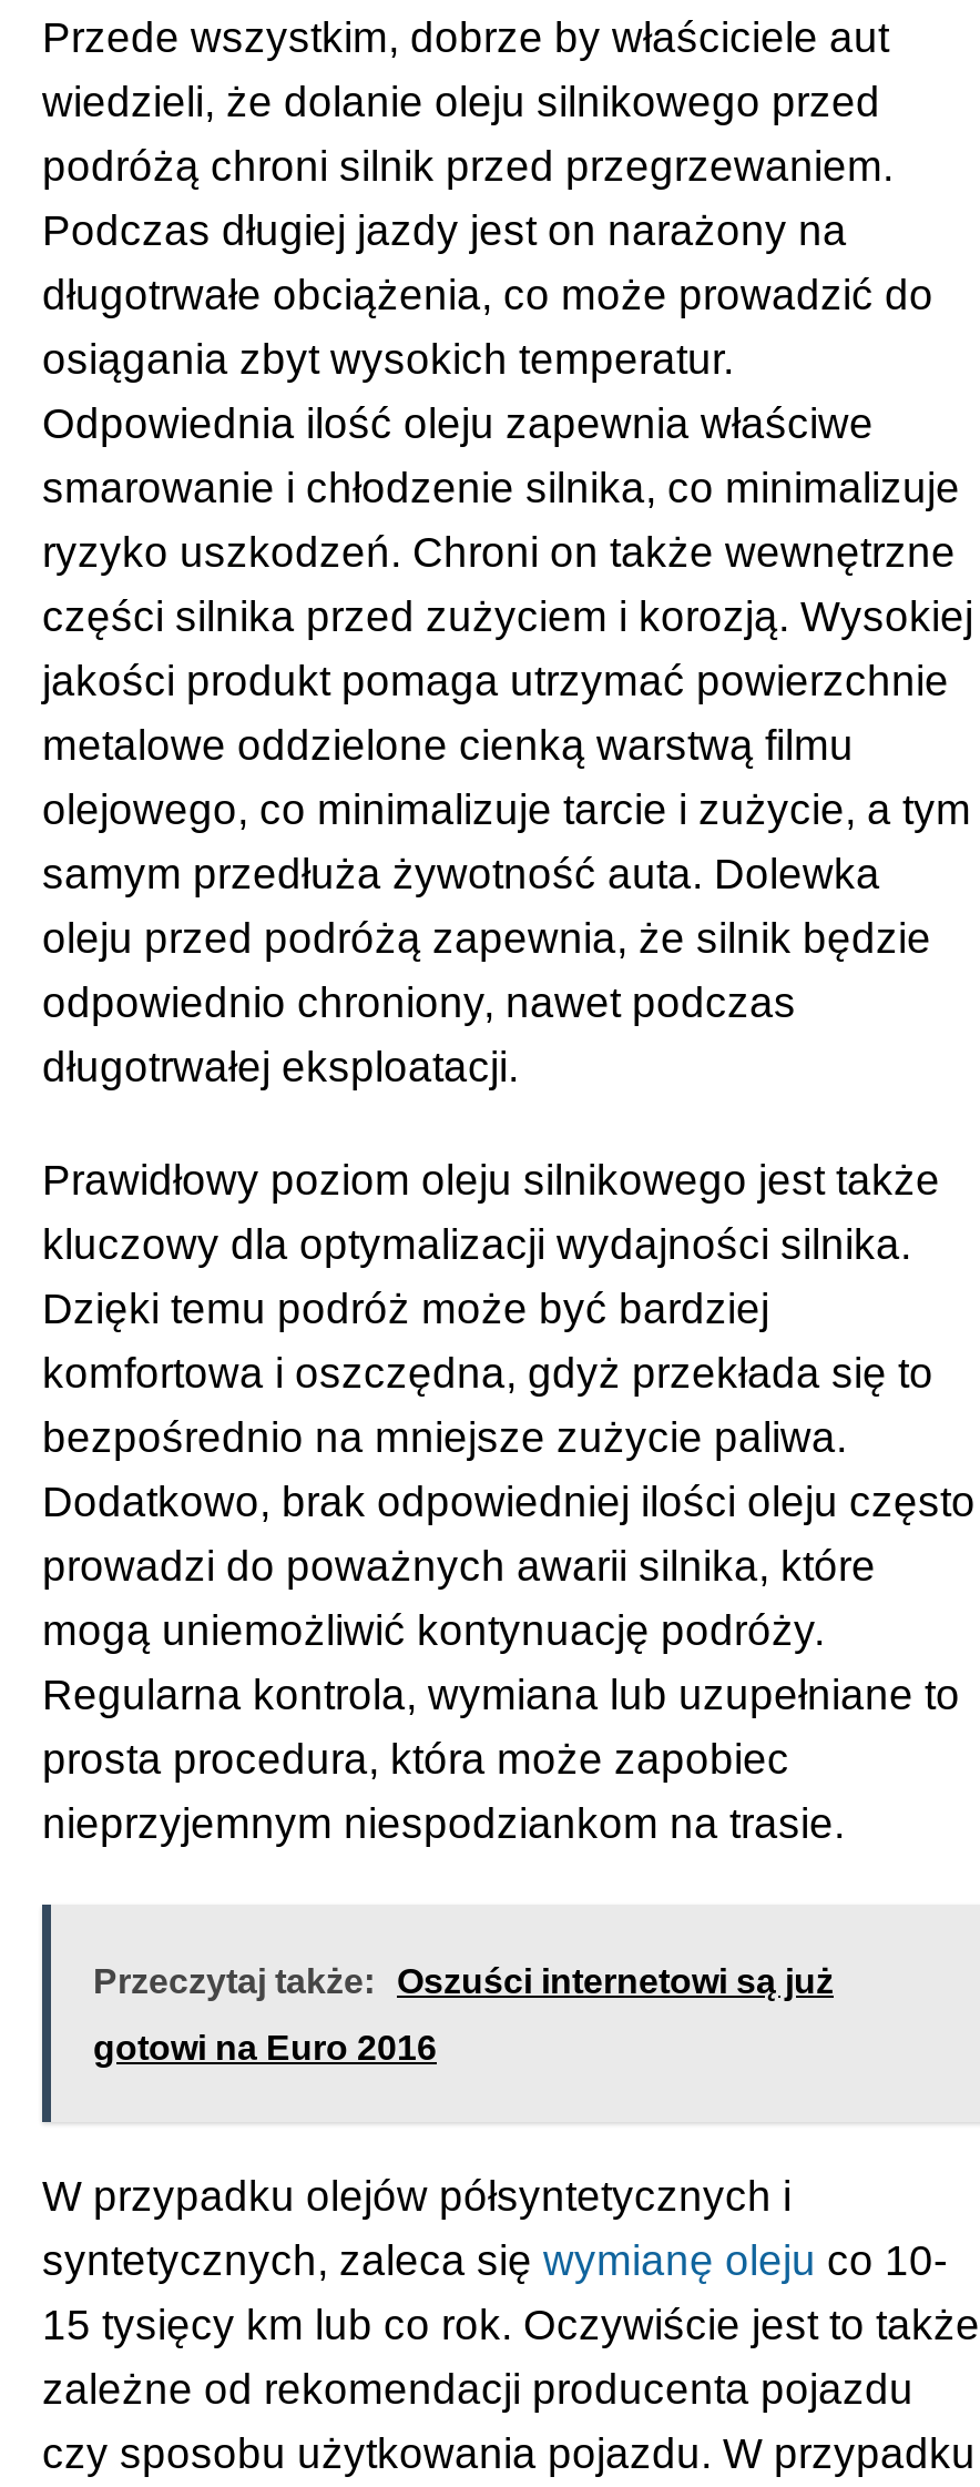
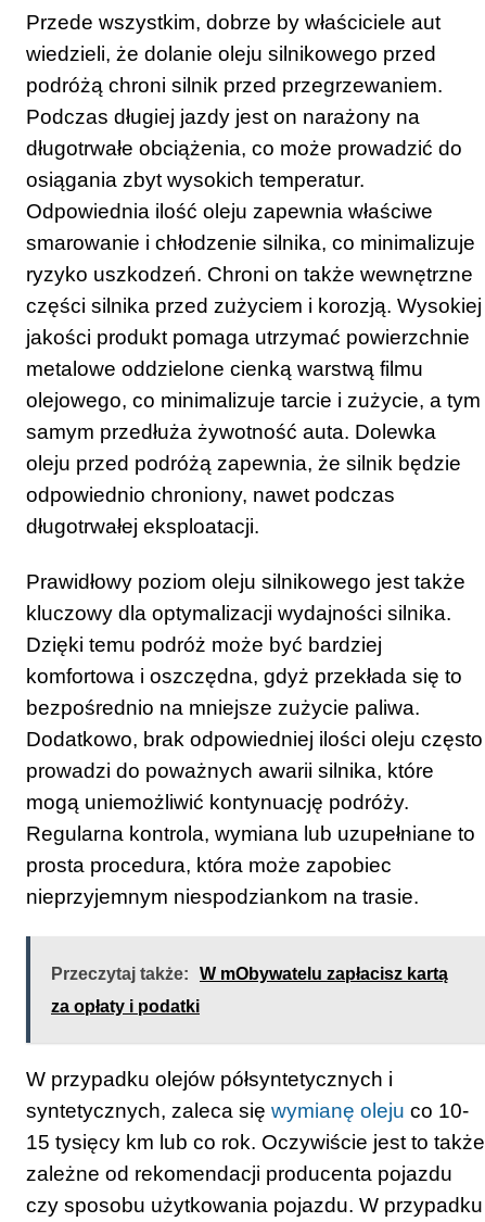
[93,1962,834,1999] Przeczytaj także: Oszuści internetowi są już -> [51,964,448,983] Przeczytaj także: W mObywatelu zapłacisz kartą
[93,2028,437,2066] gotowi na Euro 2016 -> [51,997,200,1015] za opłaty i podatki

